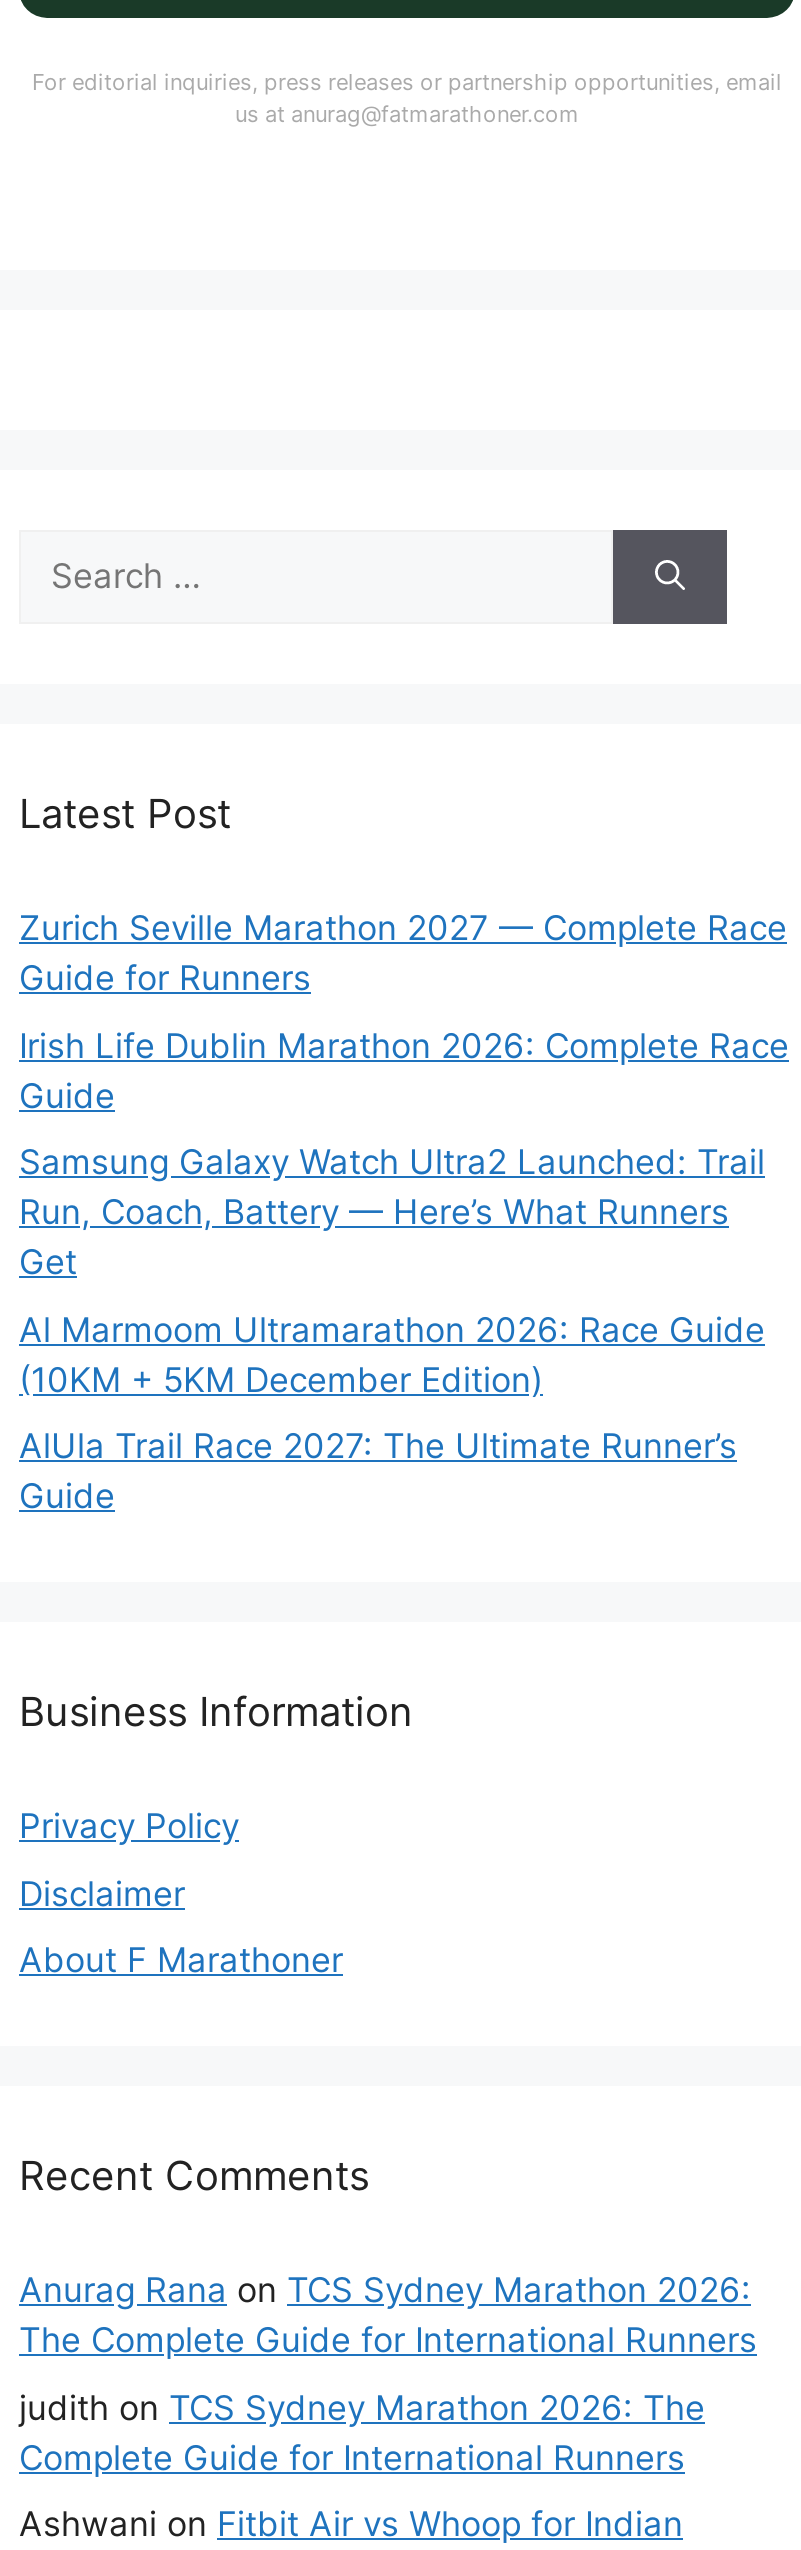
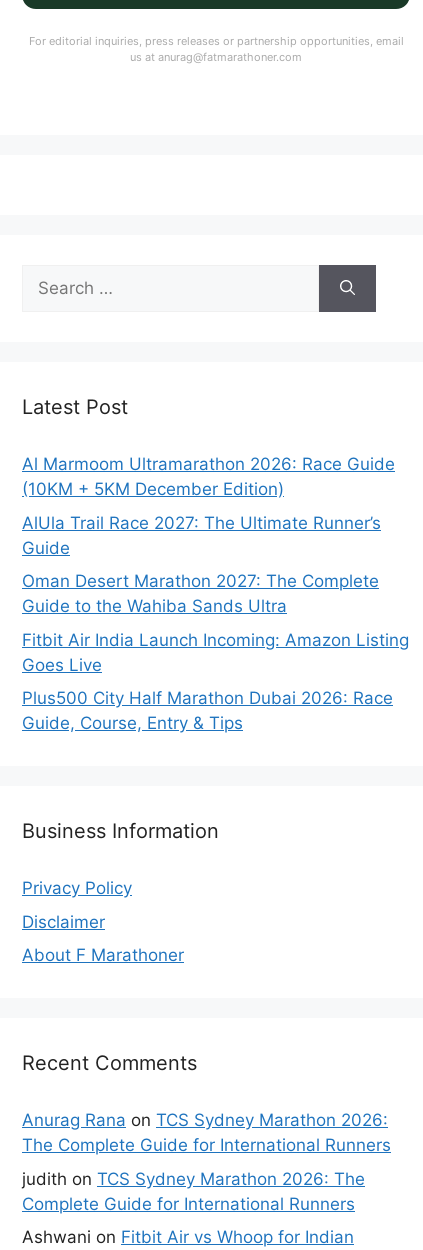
[19,908,789,1282] Zurich Seville Marathon 2027 — Complete Race | Guide for Runners | Irish Life Dublin Marathon 2026: Complete Race | Guide | Samsung Galaxy Watch Ultra2 Launched: Trail | Run, Coach, Battery — Here’s What Runners | Get -> none
moved [19,1309,765,1516] -> [22,454,395,557]: Al Marmoom Ultramarathon 2026: Race Guide | (10KM + 5KM December Edition) | AlUla Trail Race 2027: The Ultimate Runner’s | Guide
none -> [22,571,409,733] Oman Desert Marathon 2027: The Complete | Guide to the Wahiba Sands Ultra | Fitbit Air India Launch Incoming: Amazon Listing | Goes Live | Plus500 City Half Marathon Dubai 2026: Race | Guide, Course, Entry & Tips

